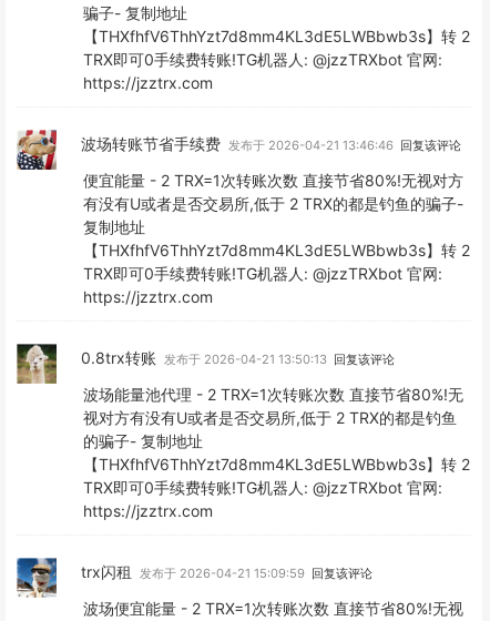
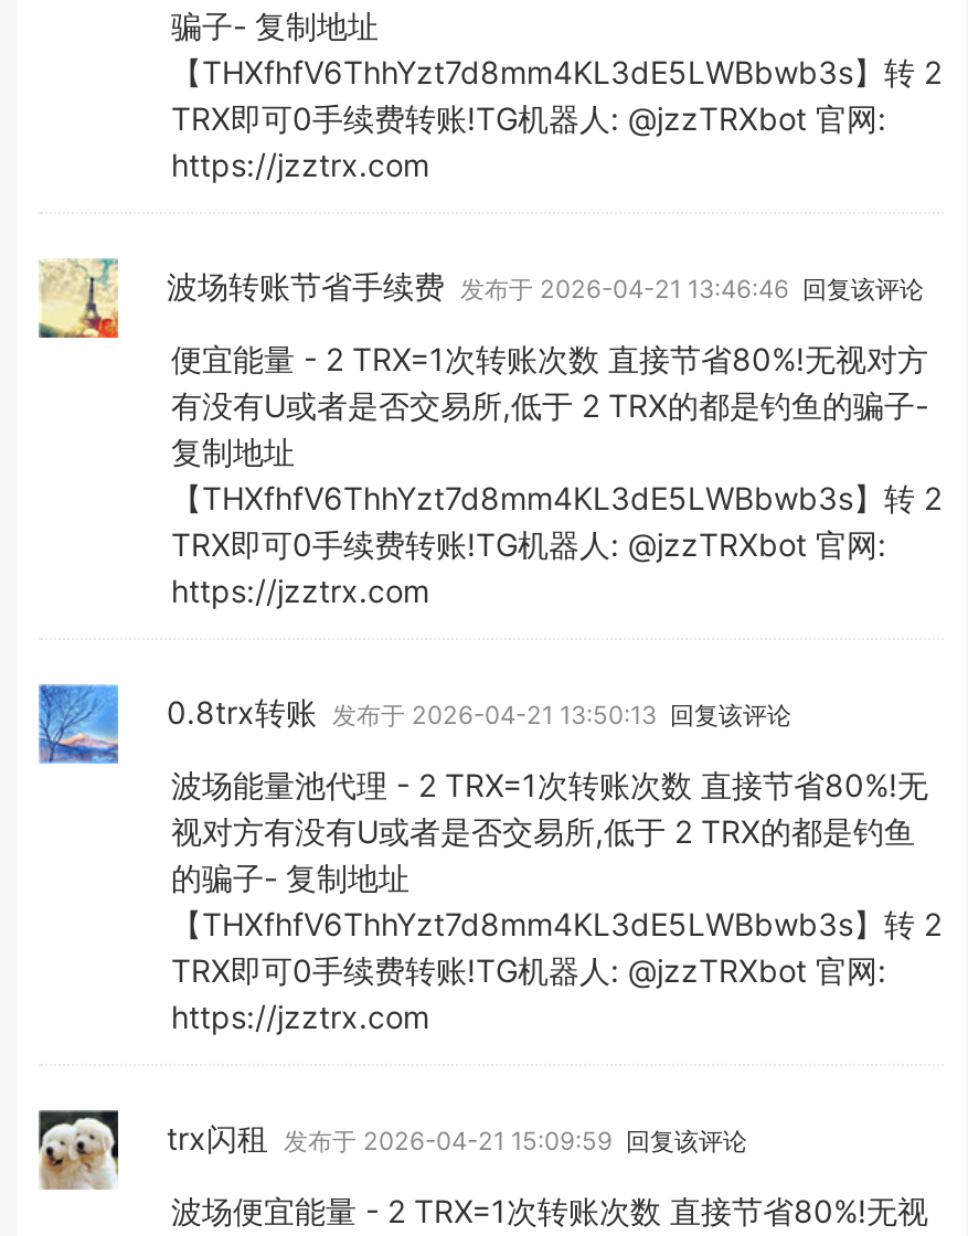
[16,129,58,171] [image] -> [36,256,120,340] [image]
[16,343,58,385] [image] -> [36,682,120,766] [image]
[16,557,58,598] [image] -> [36,1108,120,1192] [image]

